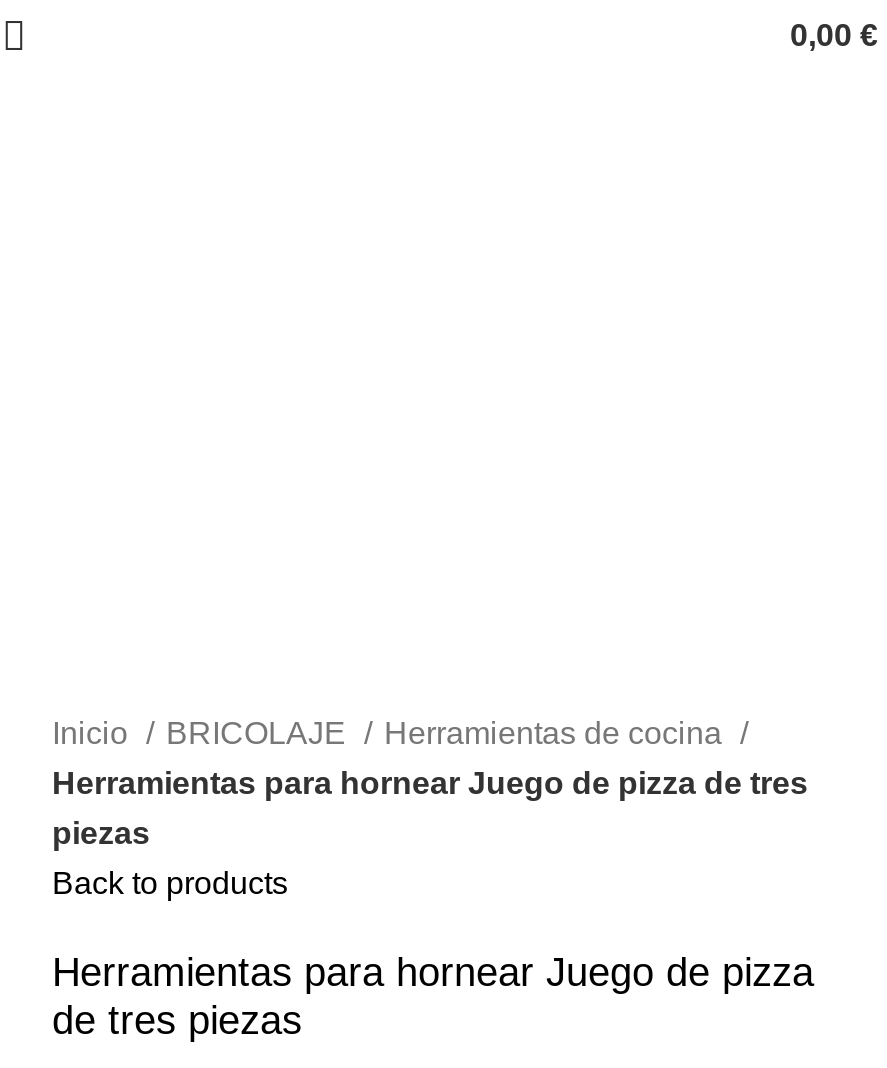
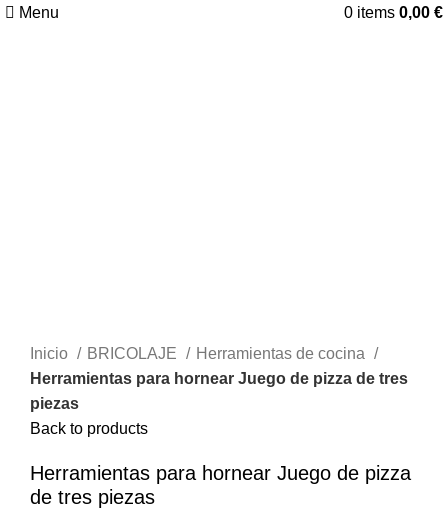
[790,18,878,52] 0,00 € -> [19,4,443,21] Menu | 0 items 0,00 €

